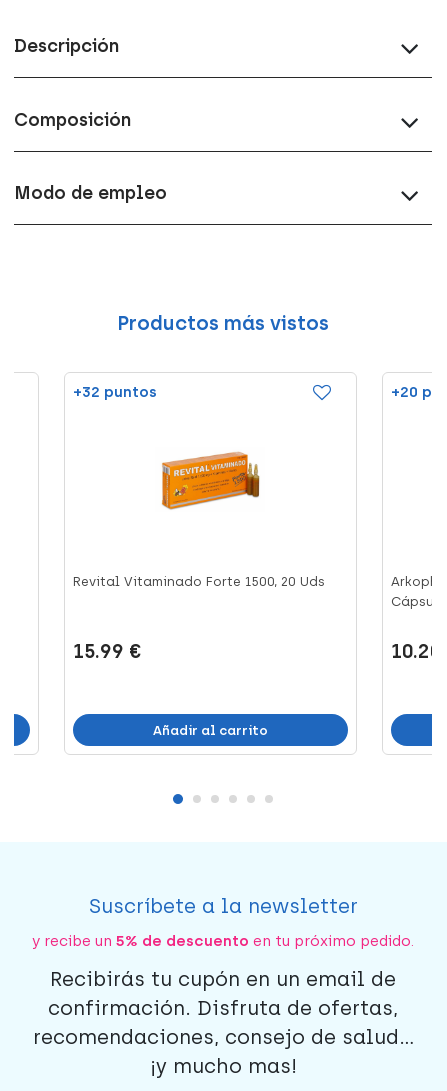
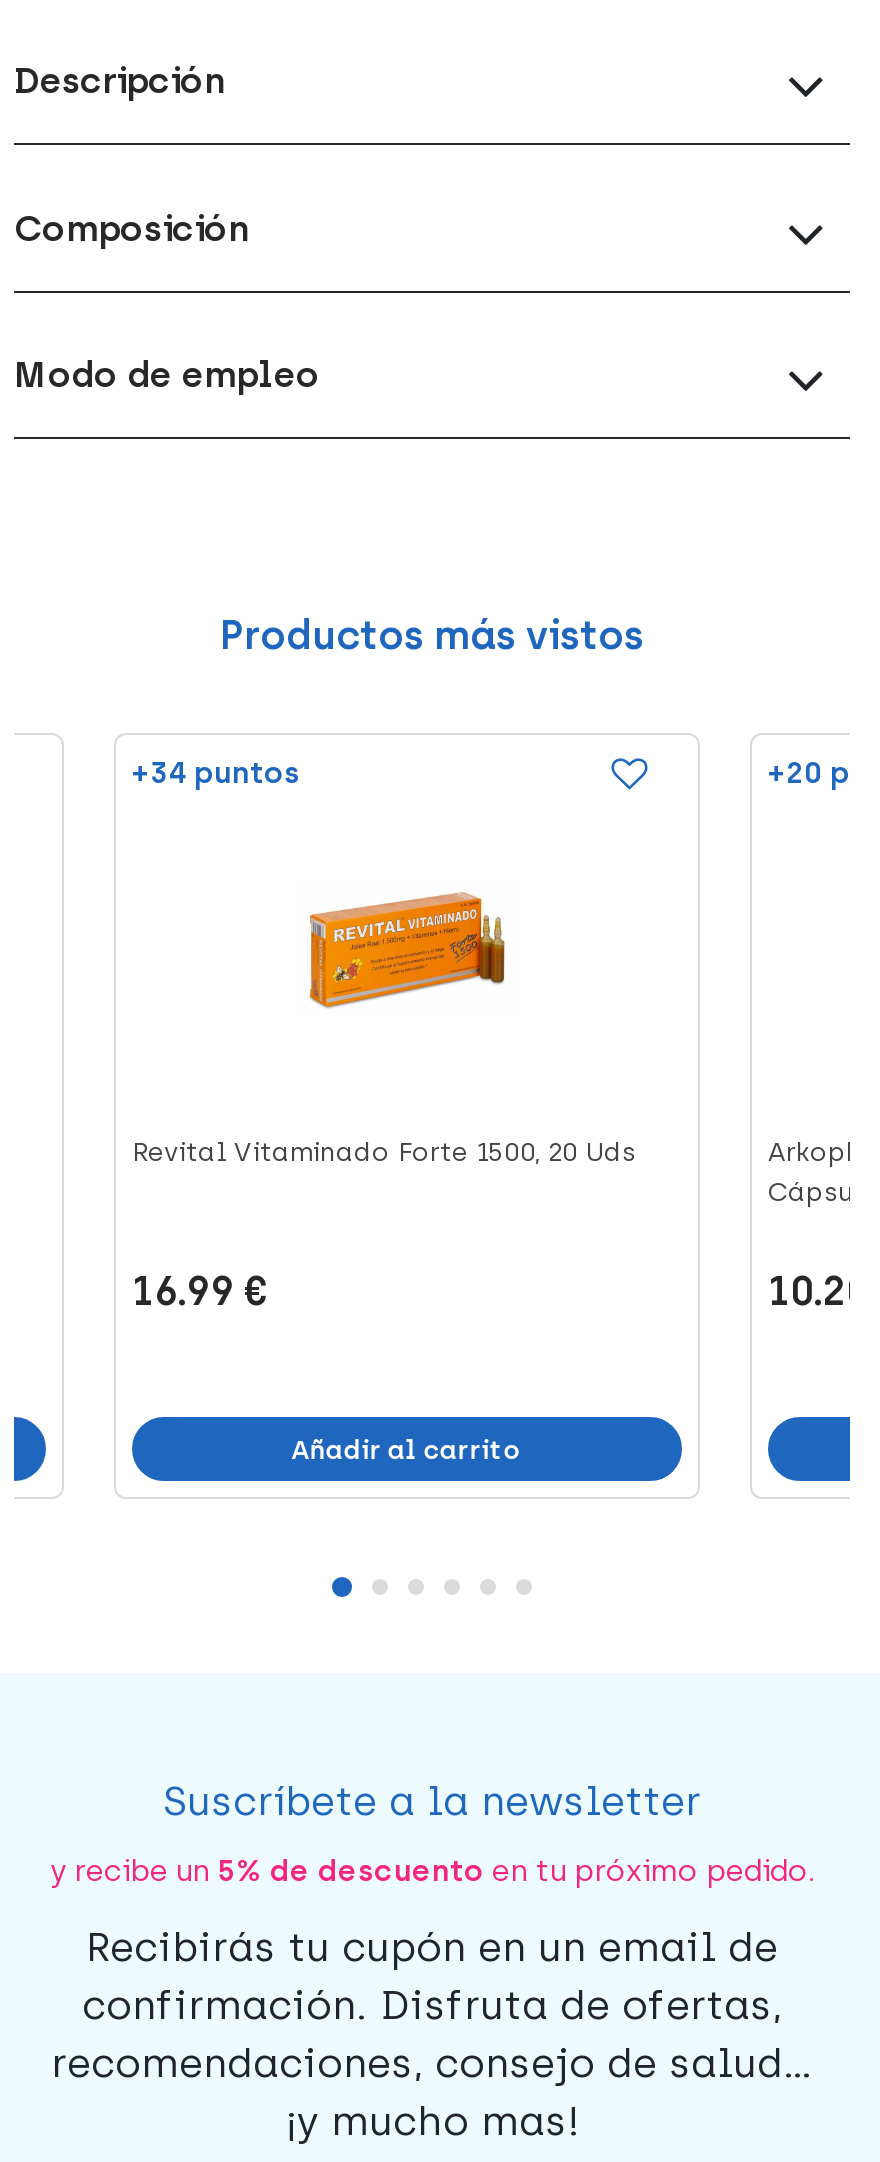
[73,383,157,401] +32 puntos -> [132,755,300,791] +34 puntos
[73,639,142,663] 15.99 € -> [132,1267,270,1315] 16.99 €

